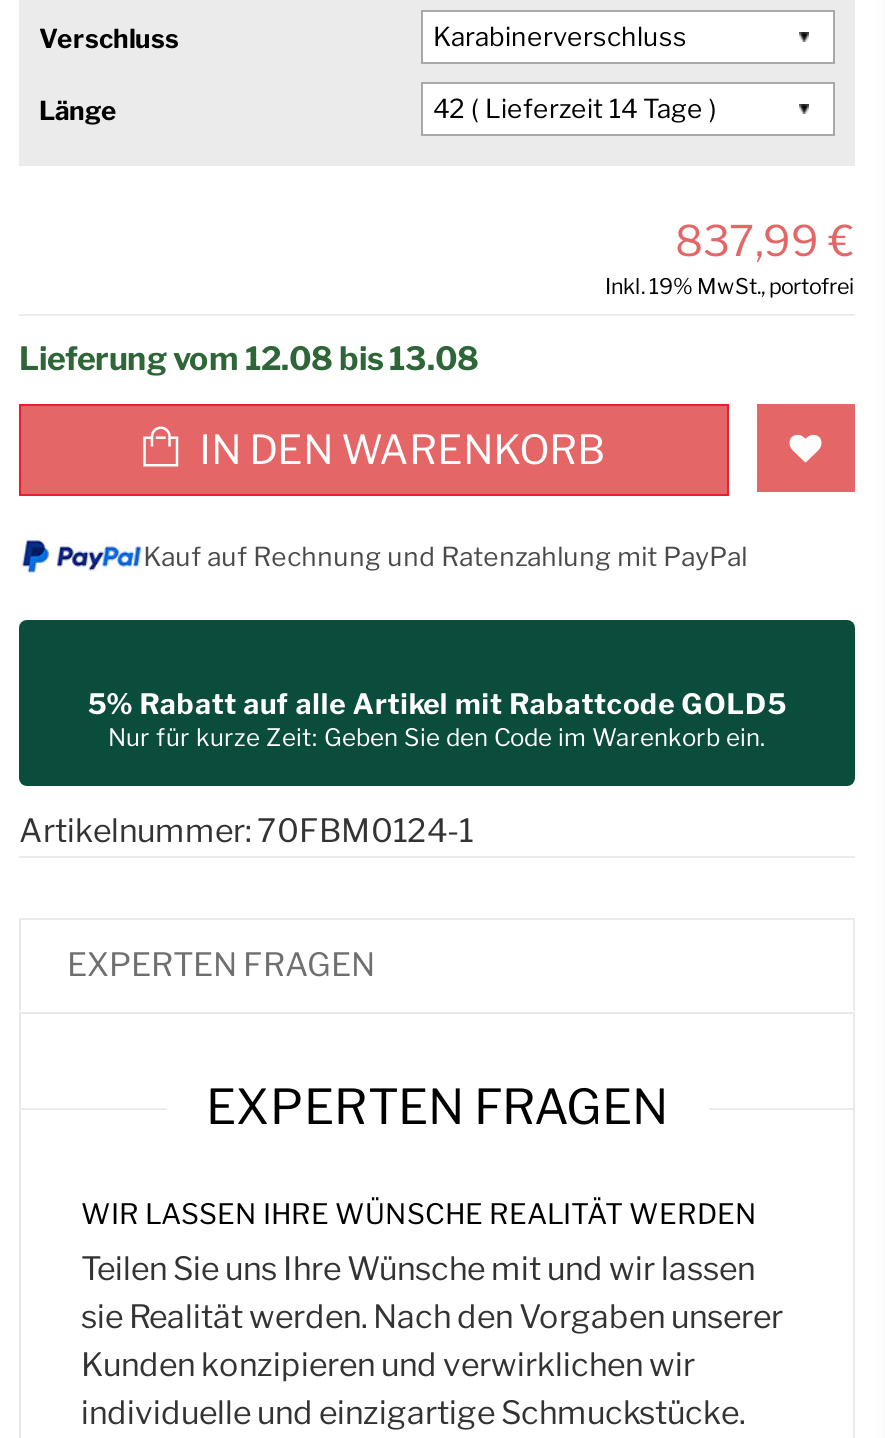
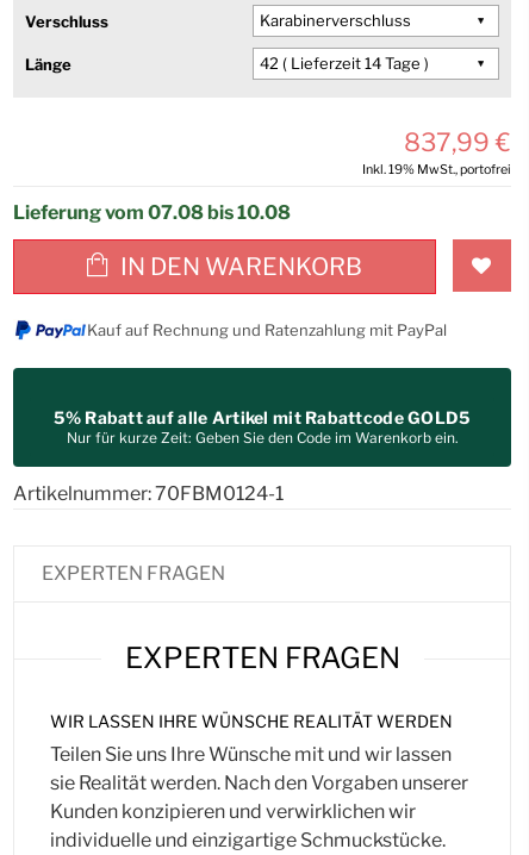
[19,340,479,378] Lieferung vom 12.08 bis 13.08 -> [13,201,291,224] Lieferung vom 07.08 bis 10.08

